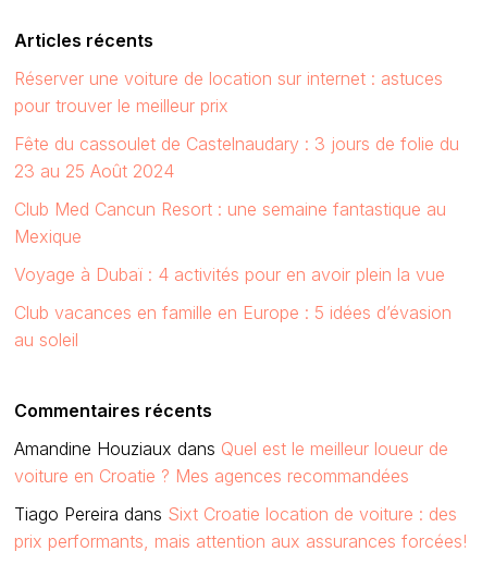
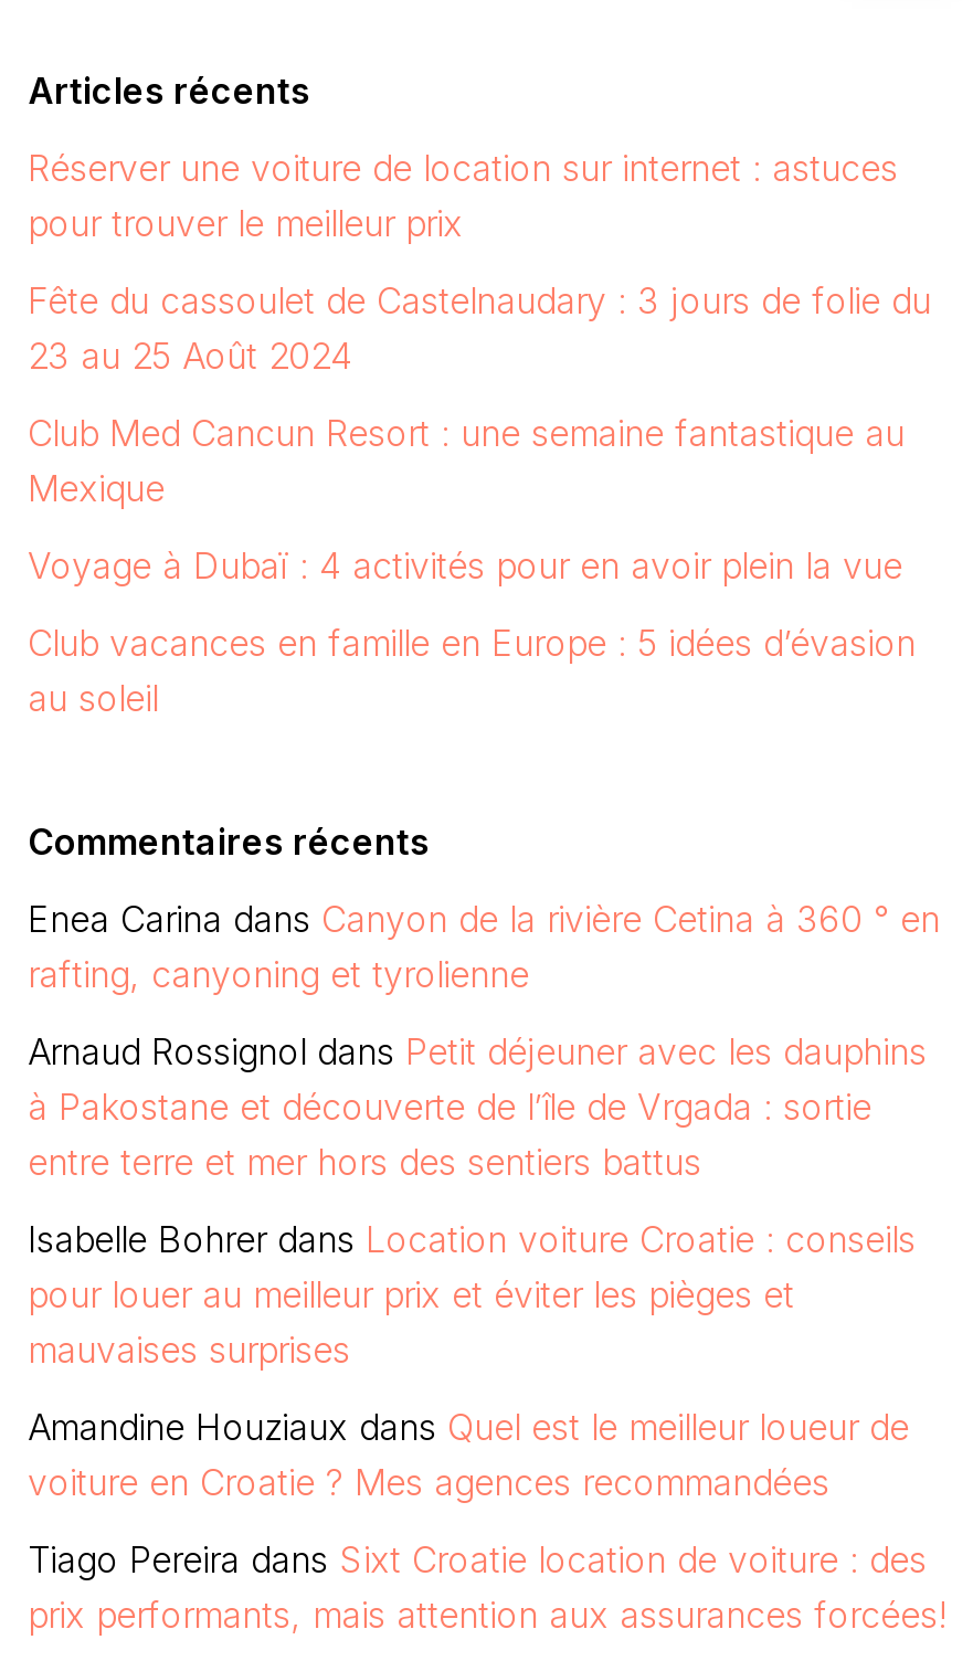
none -> [28,897,940,1372] Enea Carina dans Canyon de la rivière Cetina à 360 ° en | rafting, canyoning et tyrolienne | Arnaud Rossignol dans Petit déjeuner avec les dauphins | à Pakostane et découverte de l’île de Vrgada : sortie | entre terre et mer hors des sentiers battus | Isabelle Bohrer dans Location voiture Croatie : conseils | pour louer au meilleur prix et éviter les pièges et | mauvaises surprises

